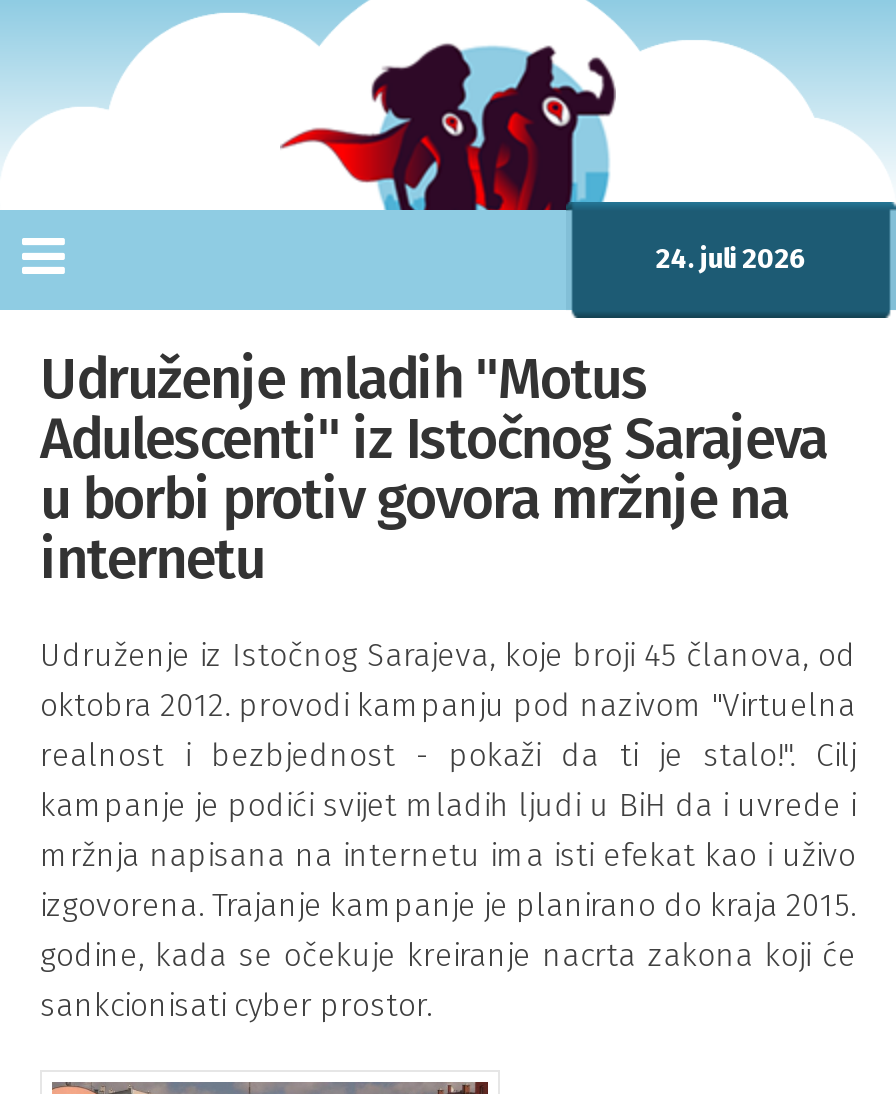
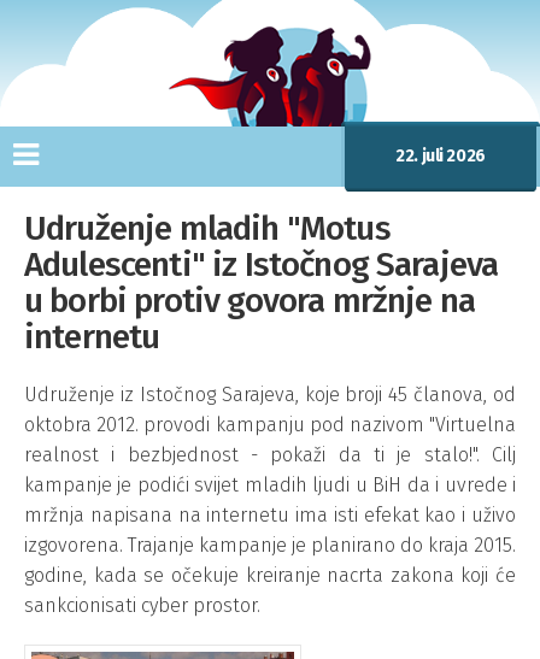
[655,242,807,276] 24. juli 2026 -> [396,146,486,166] 22. juli 2026

